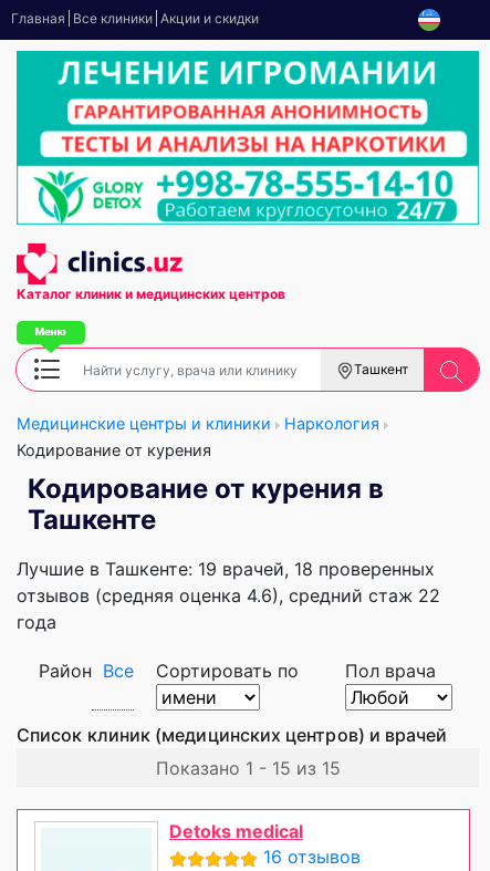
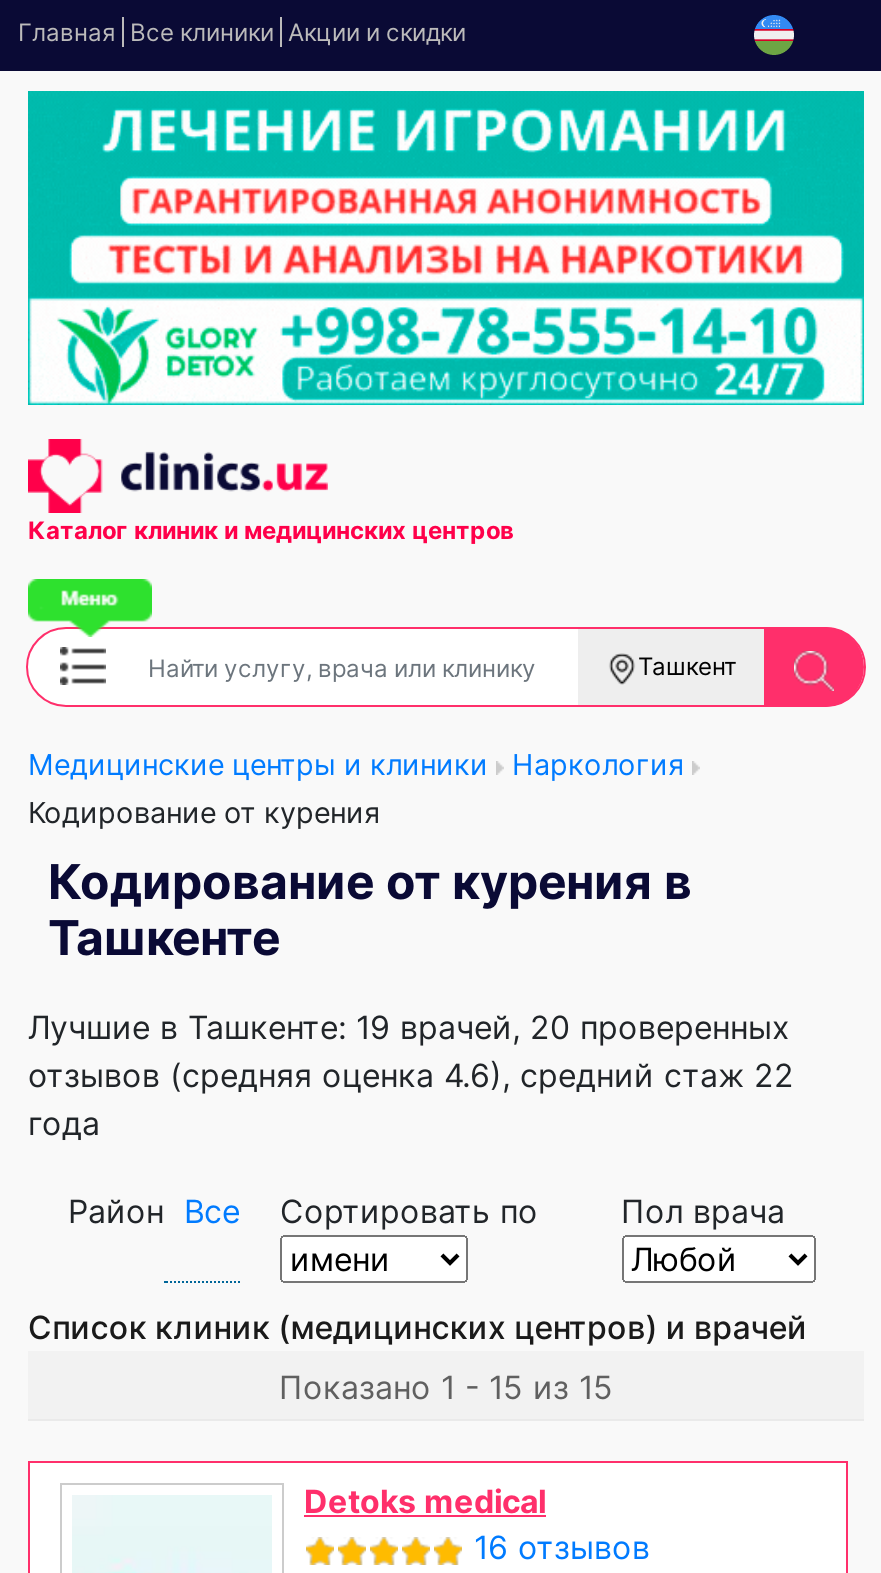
[17,558,435,580] Лучшие в Ташкенте: 19 врачей, 18 проверенных -> [28,1007,790,1047] Лучшие в Ташкенте: 19 врачей, 20 проверенных

